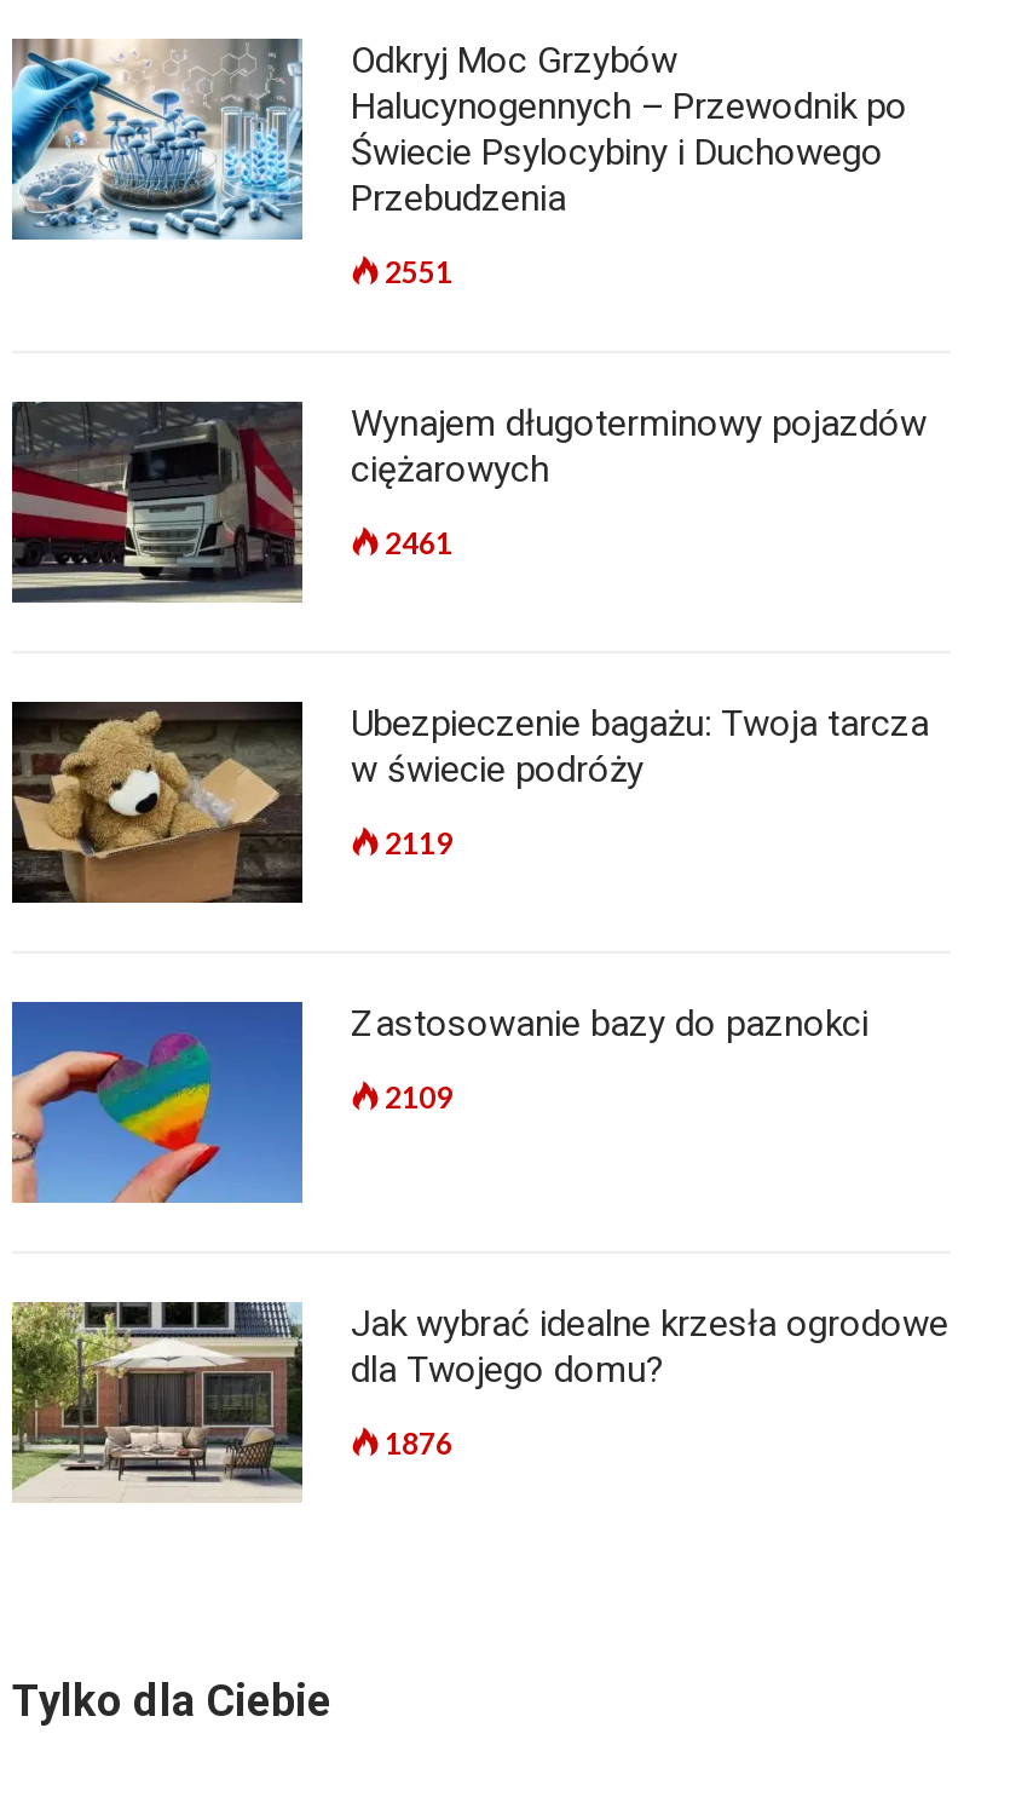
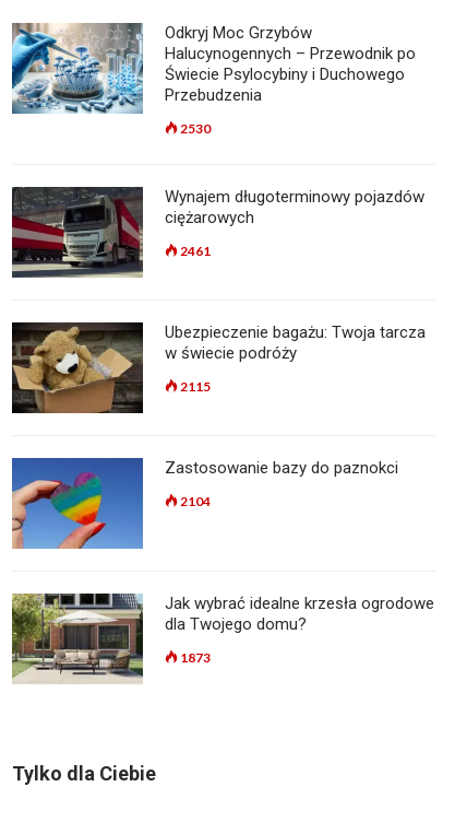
[380,254,452,290] 2551 -> [178,120,211,137] 2530
[380,825,452,862] 2119 -> [178,378,211,395] 2115
[380,1079,452,1116] 2109 -> [178,493,211,509] 2104
[380,1425,452,1462] 1876 -> [178,649,211,666] 1873

